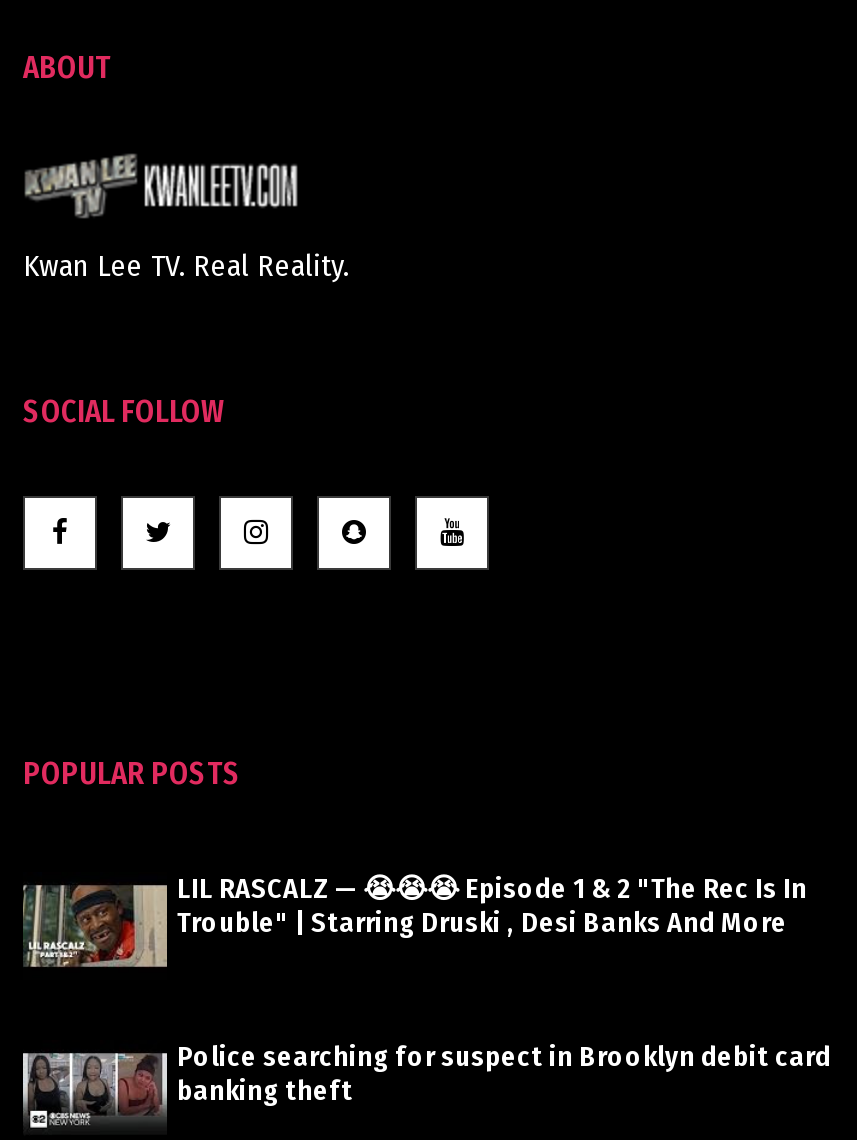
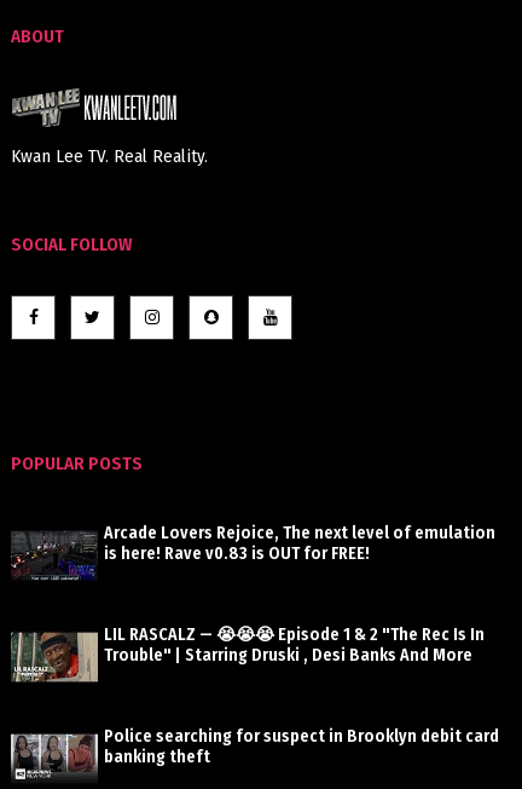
none -> [12,523,495,580] [image] | Arcade Lovers Rejoice, The next level of emulation | is here! Rave v0.83 is OUT for FREE!

